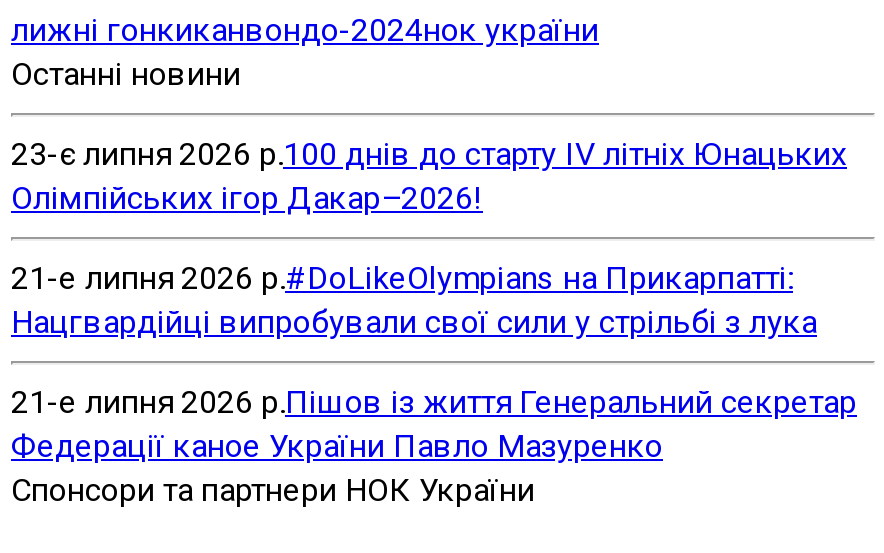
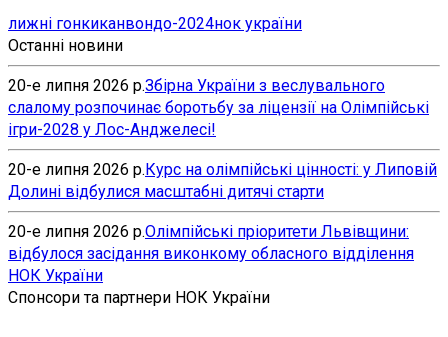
[11,135,847,217] 23-є липня 2026 р.100 днів до старту IV літніх Юнацьких | Олімпійських ігор Дакар–2026! -> [8,76,429,139] 20-е липня 2026 р.Збірна України з веслувального | слалому розпочинає боротьбу за ліцензії на Олімпійські | ігри-2028 у Лос-Анджелесі!
[11,259,817,341] 21-е липня 2026 р.#DoLikeOlympians на Прикарпатті: | Нацгвардійці випробували свої сили у стрільбі з лука -> [8,160,437,201] 20-е липня 2026 р.Курс на олімпійські цінності: у Липовій | Долині відбулися масштабні дитячі старти
[11,383,857,465] 21-е липня 2026 р.Пішов із життя Генеральний секретар | Федерації каное України Павло Мазуренко -> [8,222,414,285] 20-е липня 2026 р.Олімпійські пріоритети Львівщини: | відбулося засідання виконкому обласного відділення | НОК України

